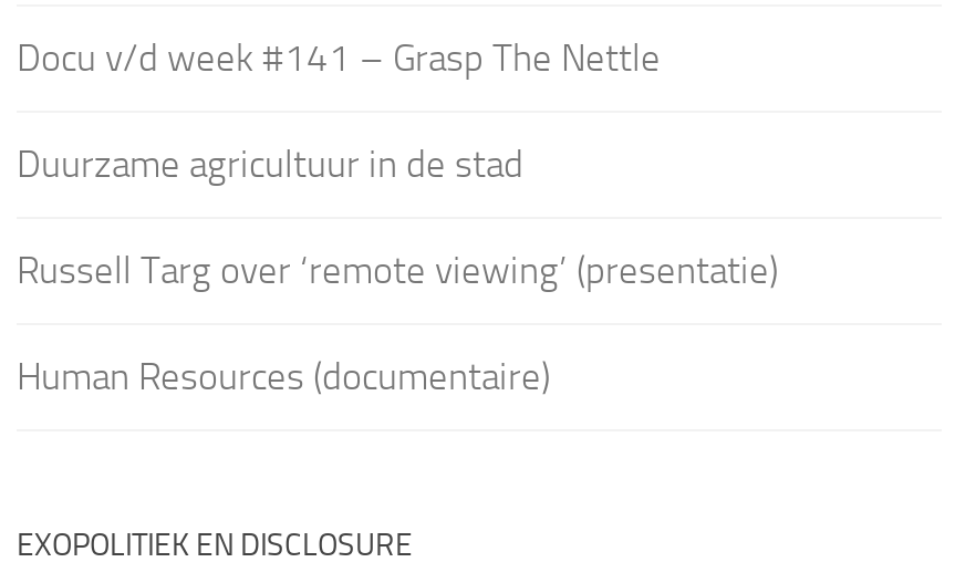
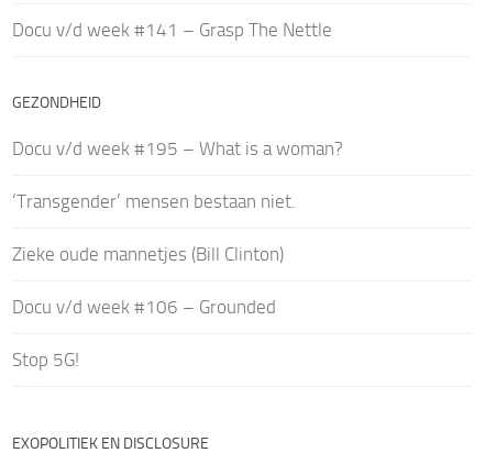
[17,141,778,398] Duurzame agricultuur in de stad | Russell Targ over ‘remote viewing’ (presentatie) | Human Resources (documentaire) -> [12,93,343,370] GEZONDHEID | Docu v/d week #195 – What is a woman? | ‘Transgender’ mensen bestaan niet. | Zieke oude mannetjes (Bill Clinton) | Docu v/d week #106 – Grounded | Stop 5G!

